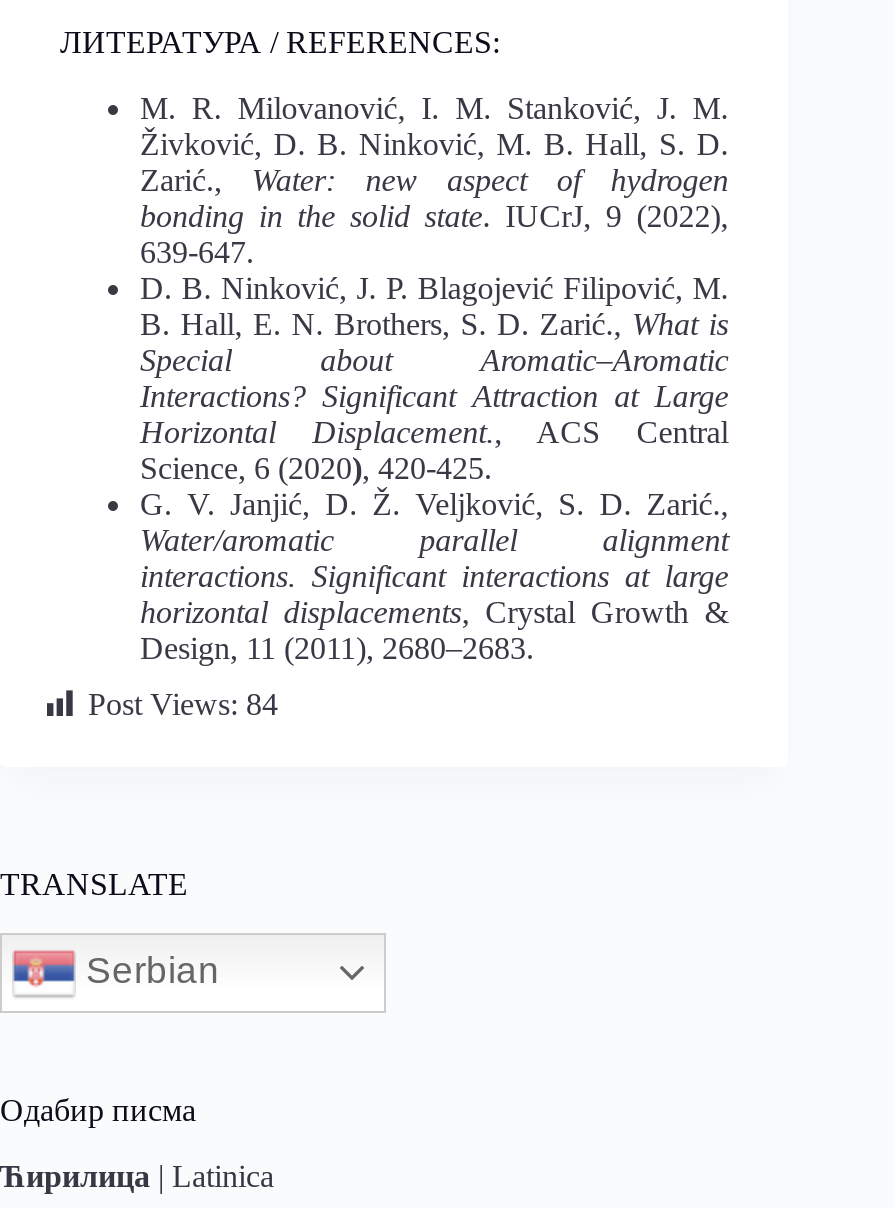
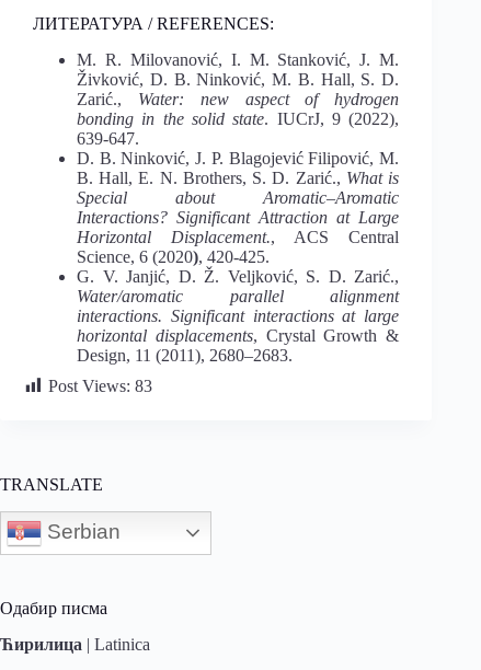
[88,687,278,721] Post Views: 84 -> [48,376,152,395] Post Views: 83

